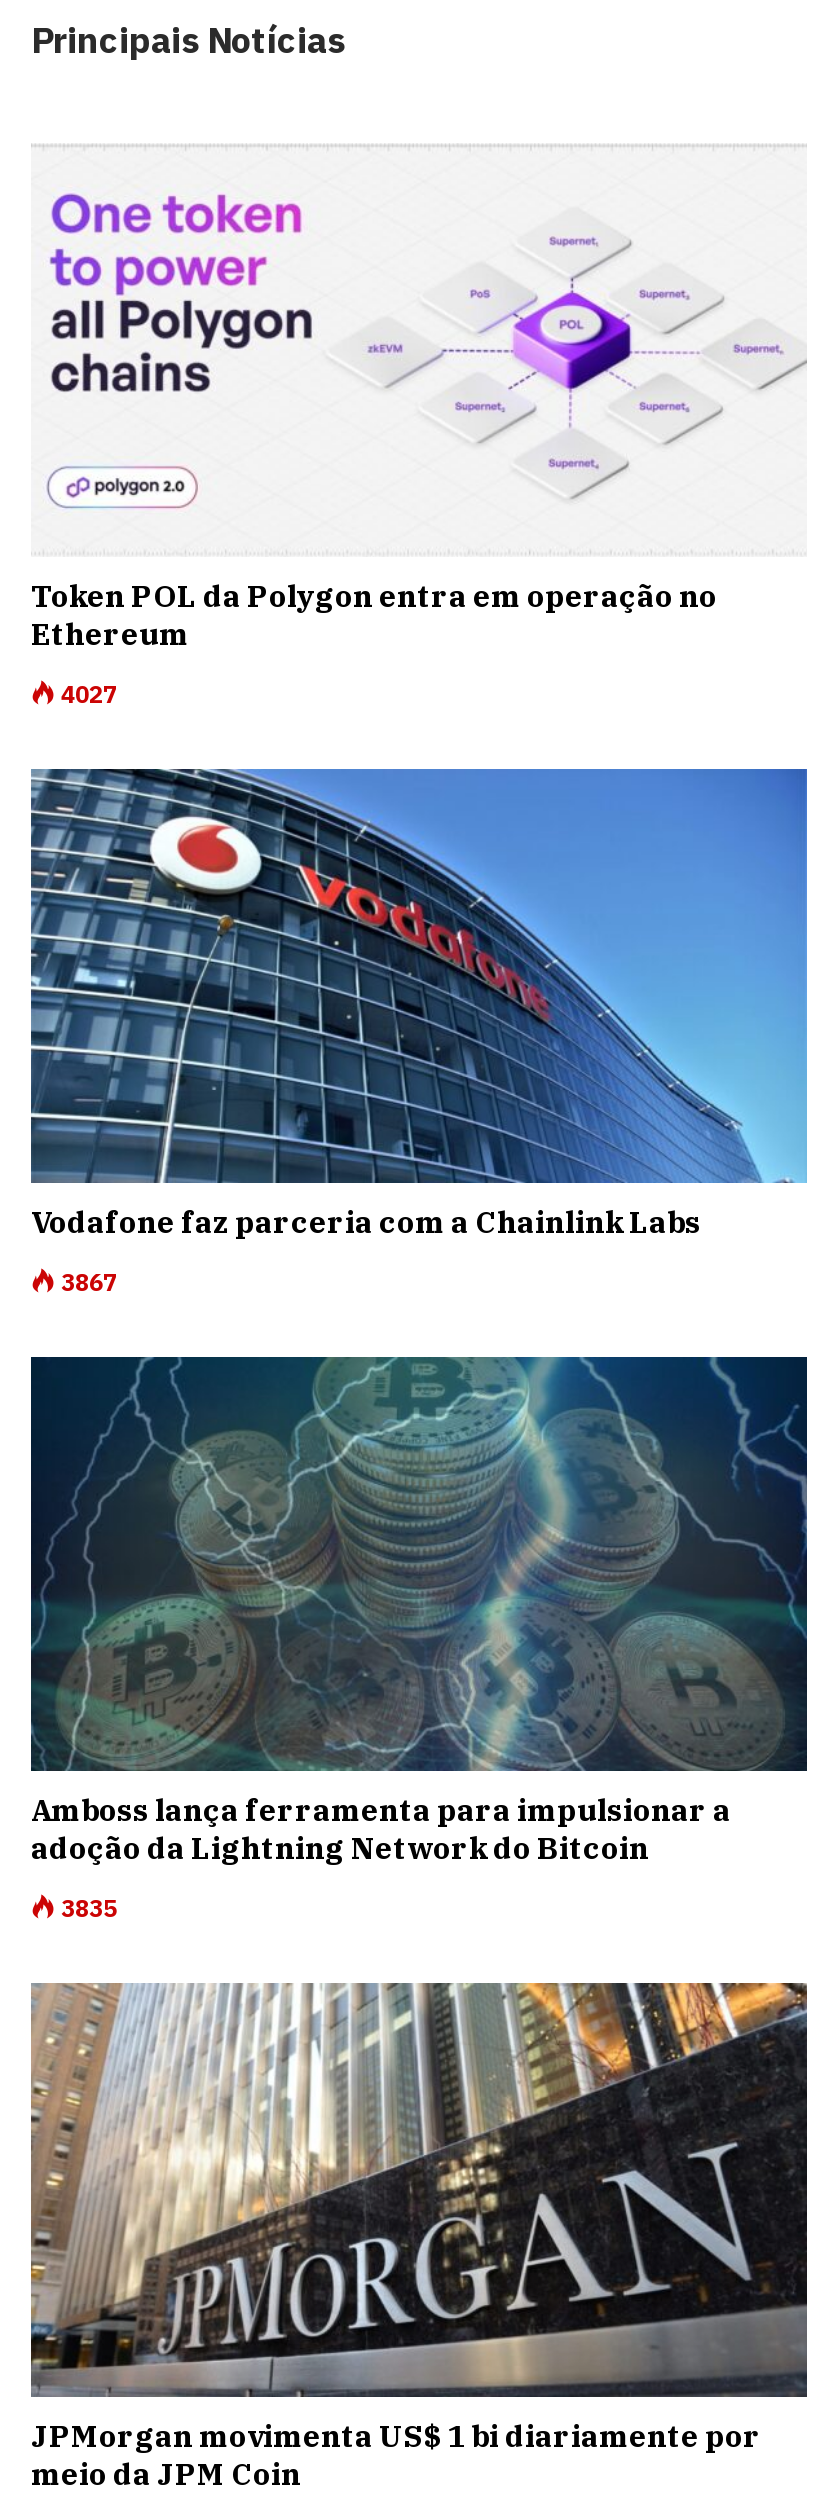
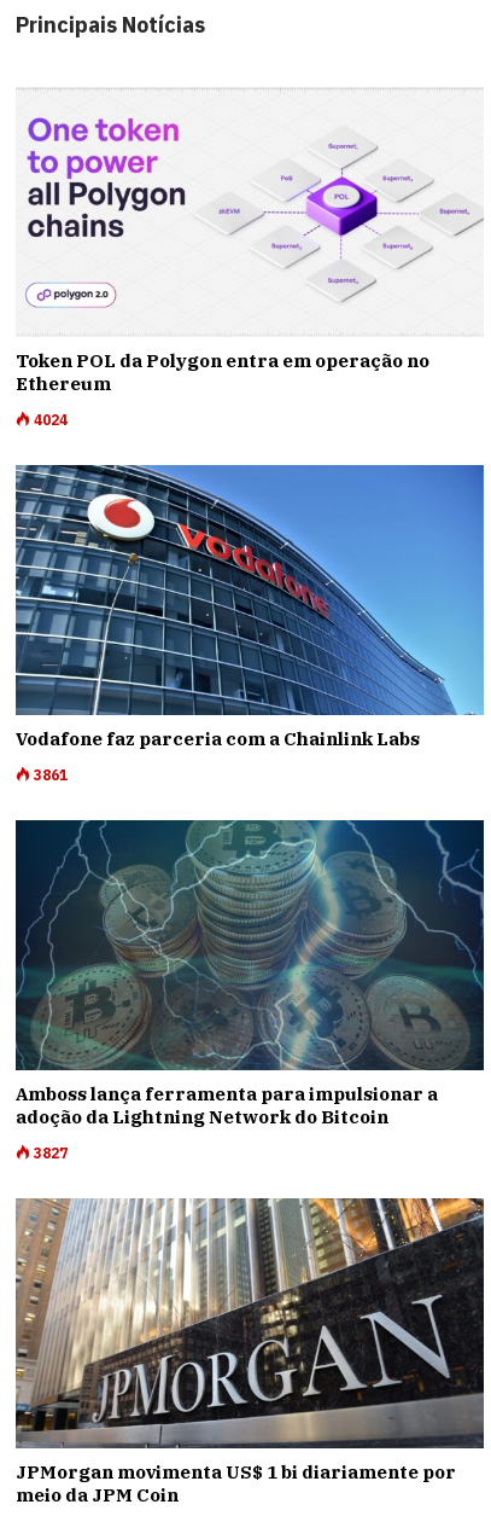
[55,679,117,709] 4027 -> [30,411,68,429] 4024
[55,1267,117,1297] 3867 -> [30,766,68,784] 3861
[55,1893,117,1923] 3835 -> [30,1144,68,1162] 3827

